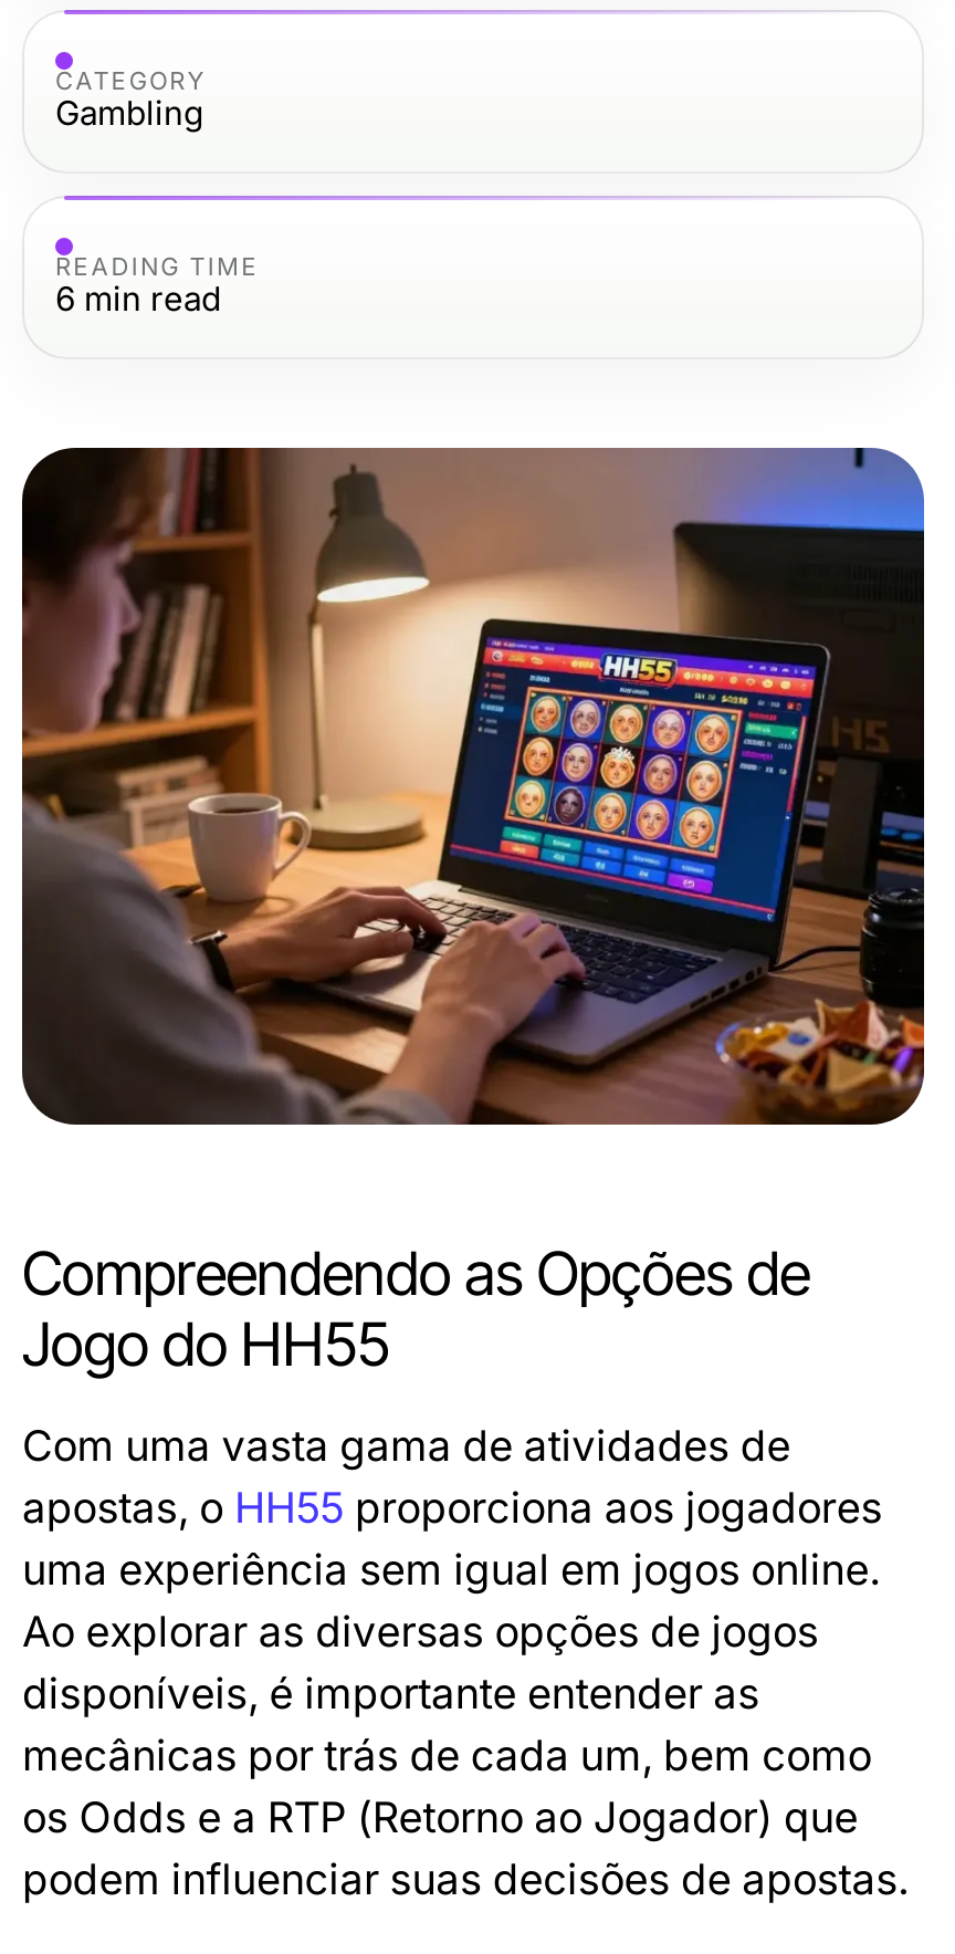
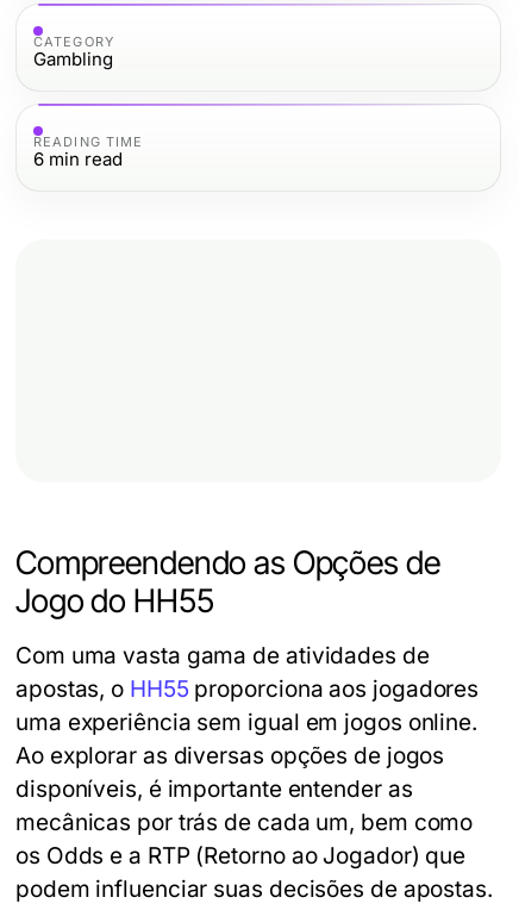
[20,446,926,1127] [image] -> none

